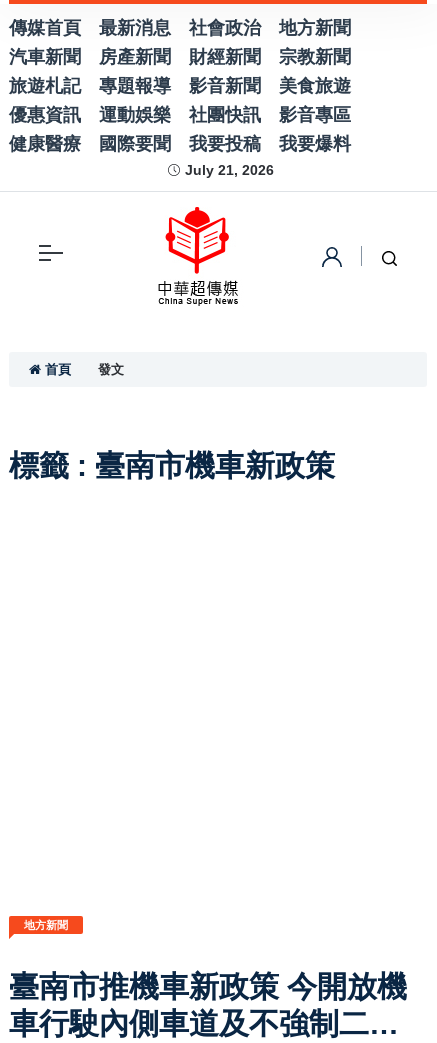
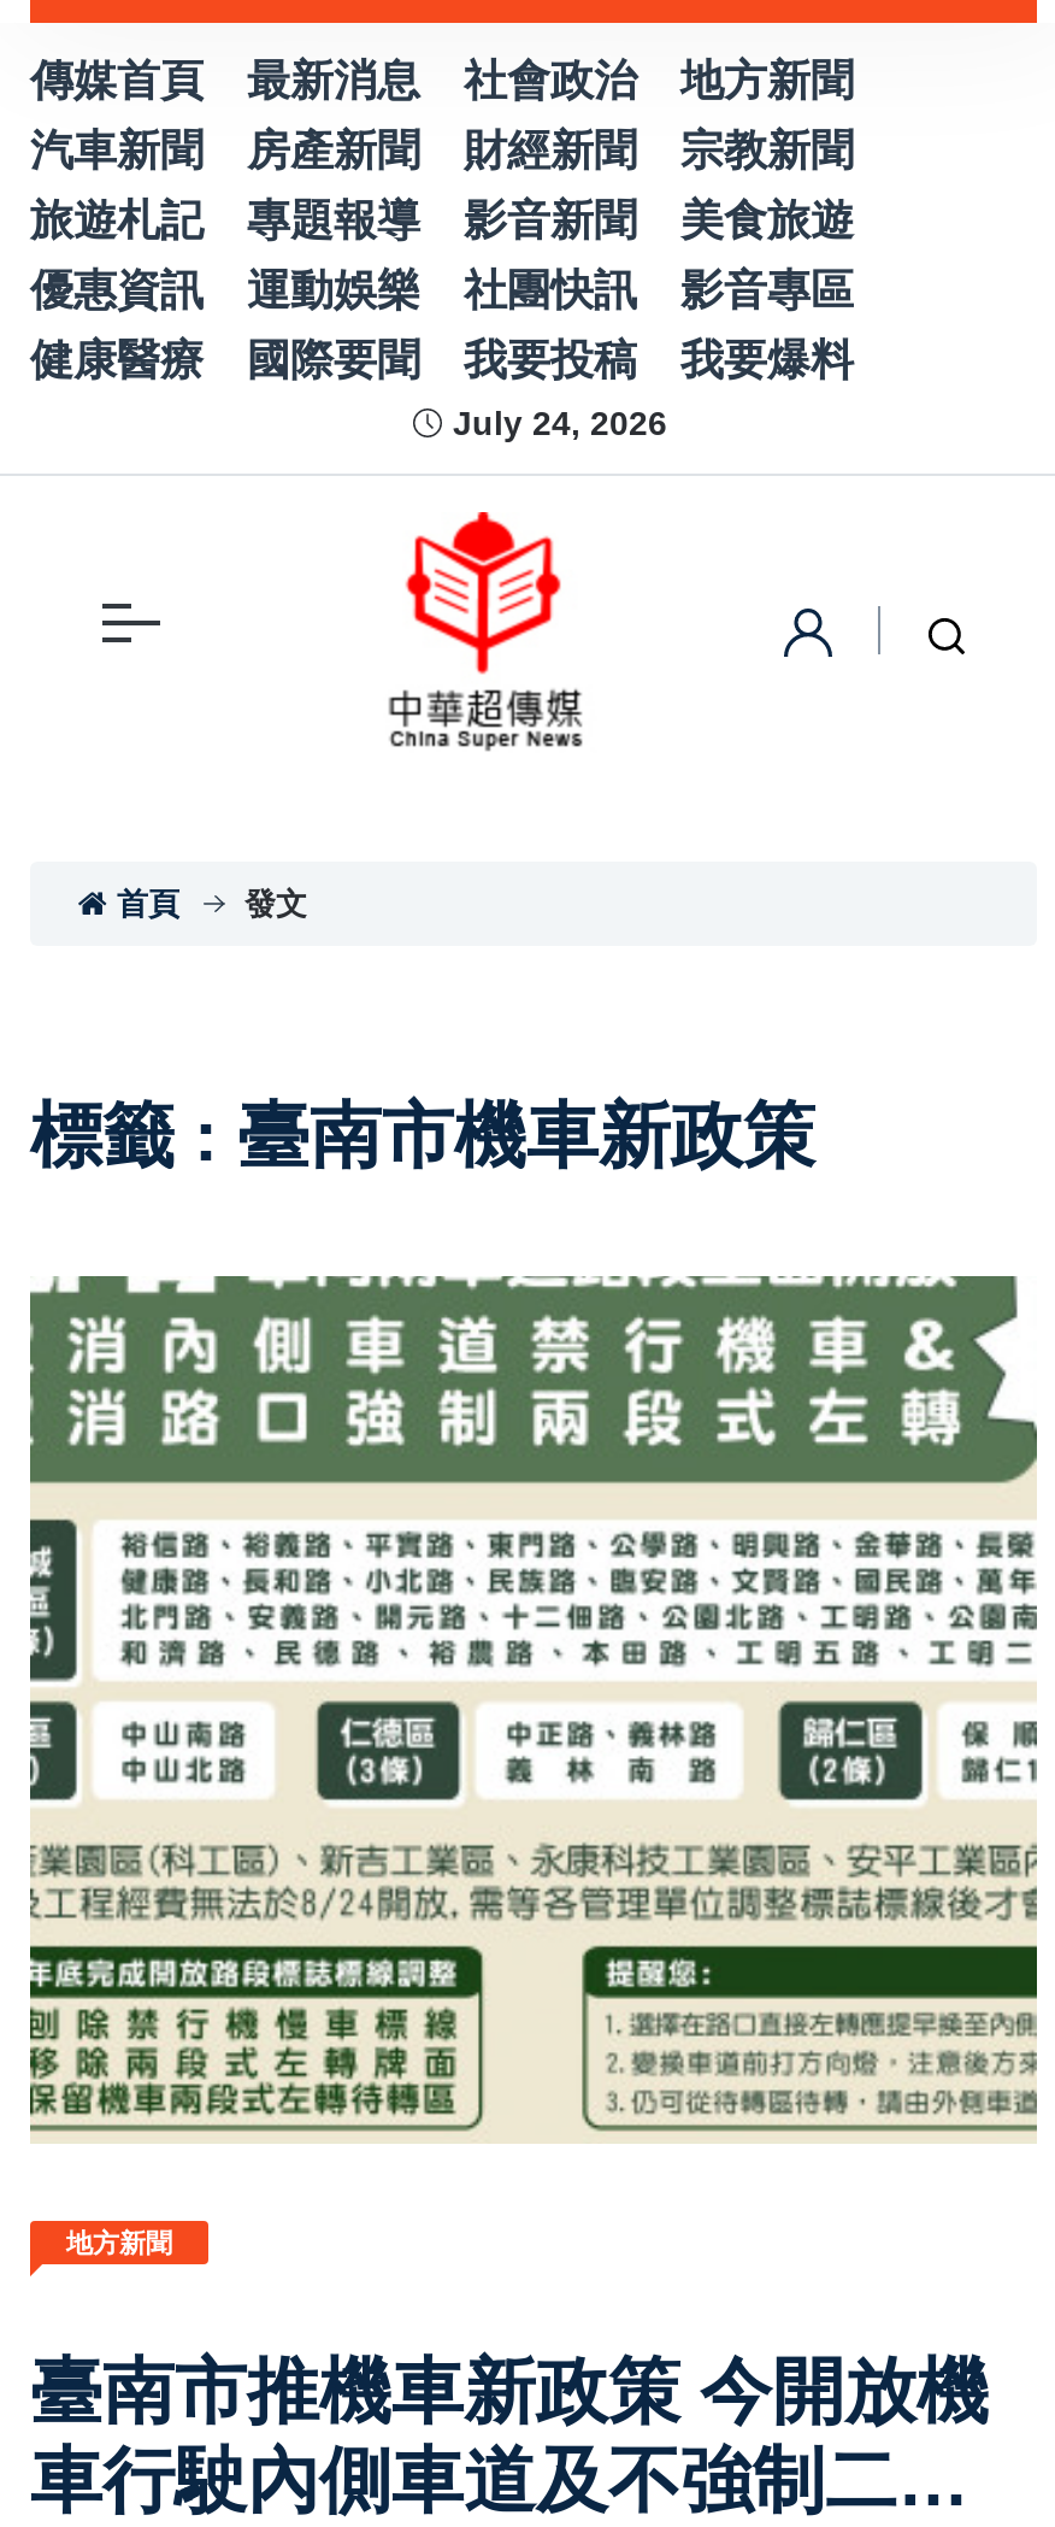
[184,162,273,178] July 21, 2026 -> [453,404,667,442] July 24, 2026
none -> [28,1274,1039,2144] [image]

